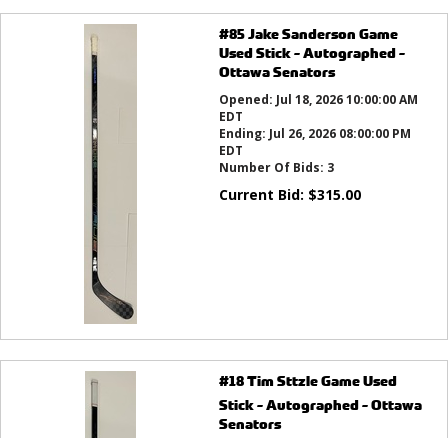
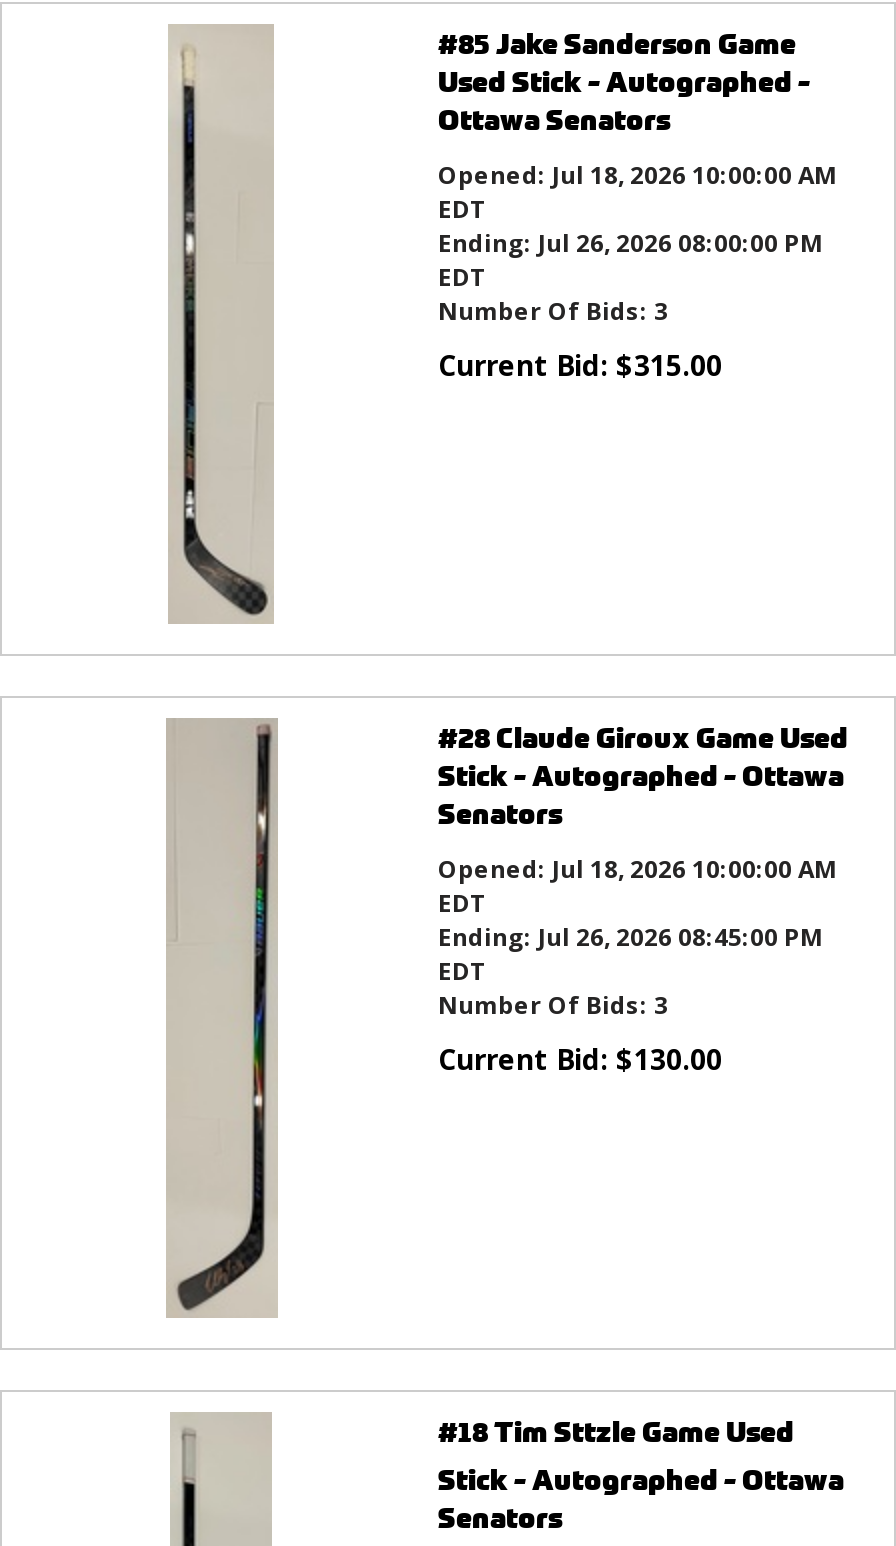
none -> [176,720,278,1312] [image]
none -> [438,718,848,1078] #28 Claude Giroux Game Used | Stick - Autographed - Ottawa | Senators | Opened: Jul 18, 2026 10:00:00 AM | EDT | Ending: Jul 26, 2026 08:45:00 PM | EDT | Number Of Bids: 3 | Current Bid: $130.00

